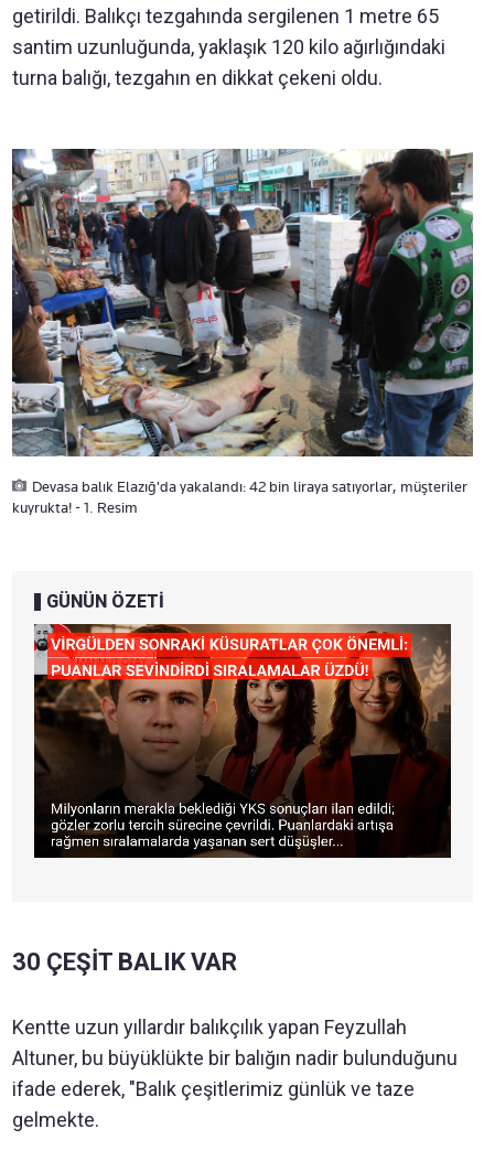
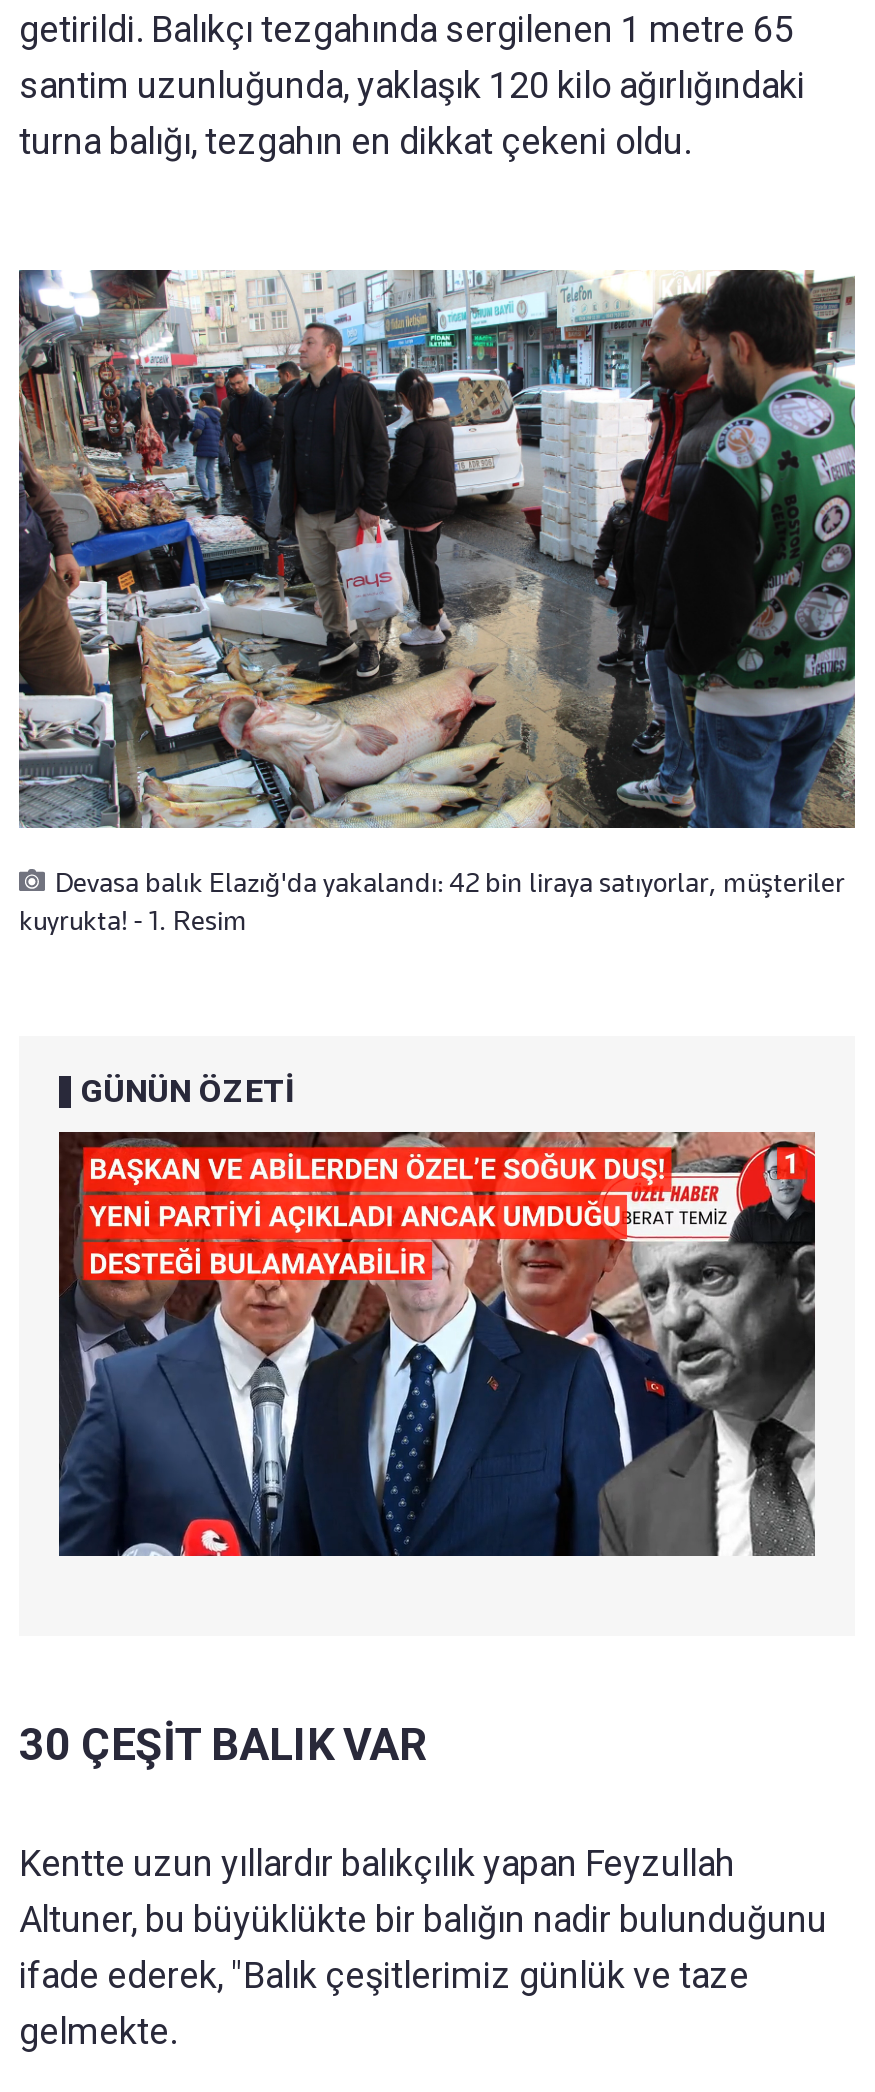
[33,623,452,859] [image] -> [57,1130,817,1558] [image]

